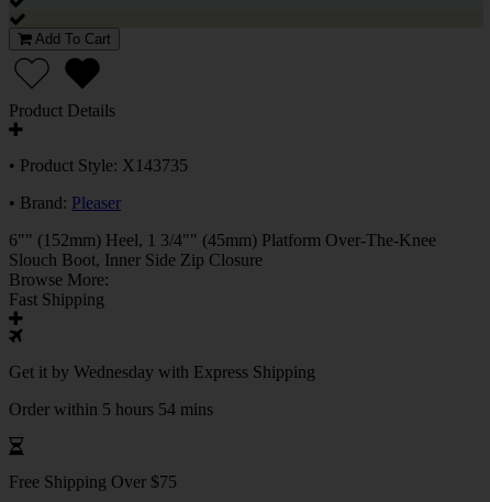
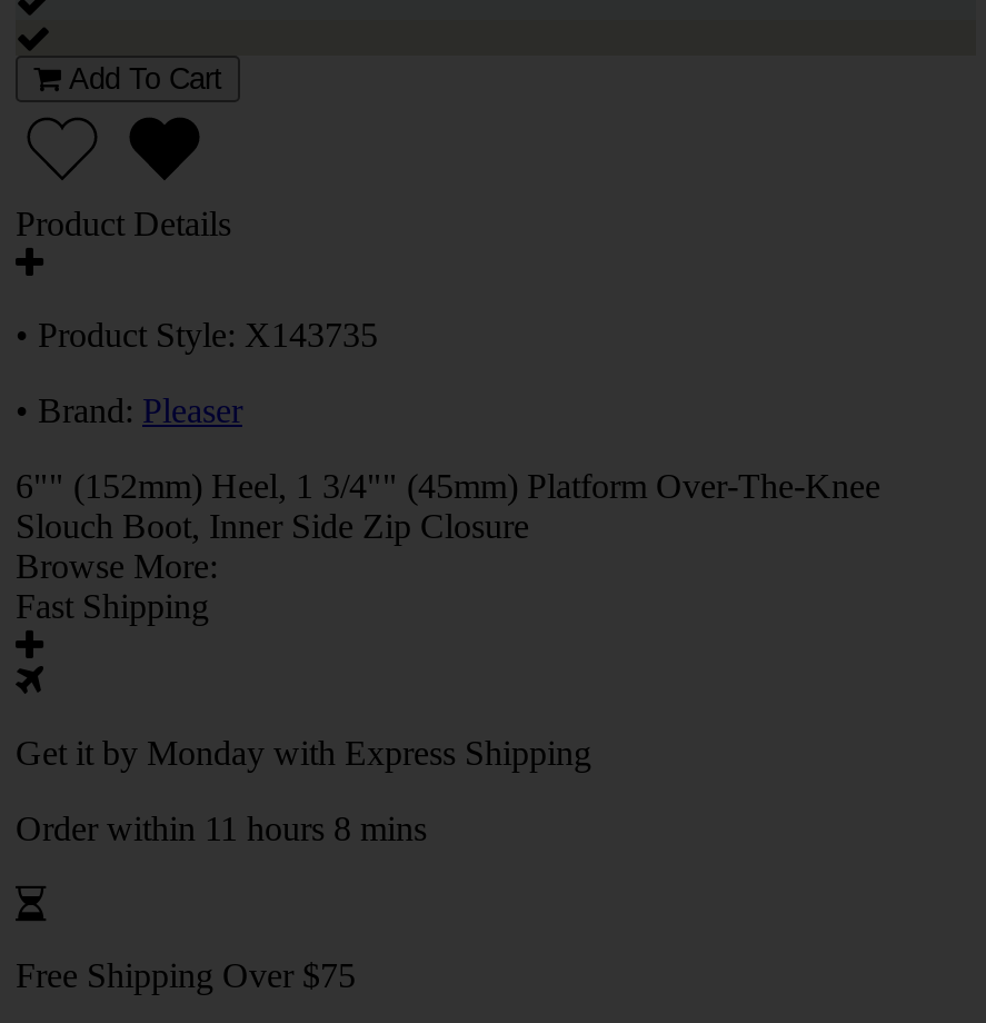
[9,363,315,382] Get it by Wednesday with Express Shipping -> [16,735,591,773] Get it by Monday with Express Shipping
[9,400,213,419] Order within 5 hours 54 mins -> [16,811,427,848] Order within 11 hours 8 mins

